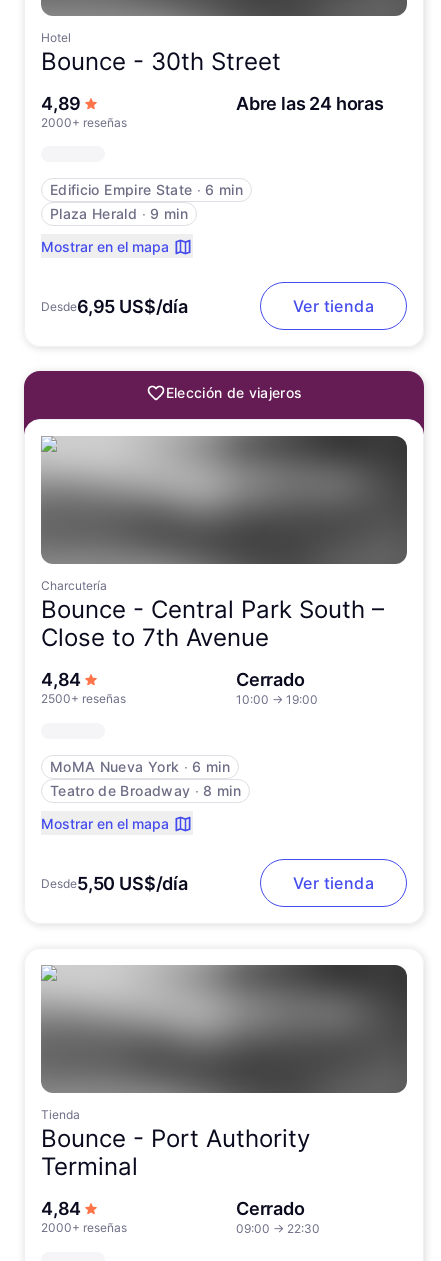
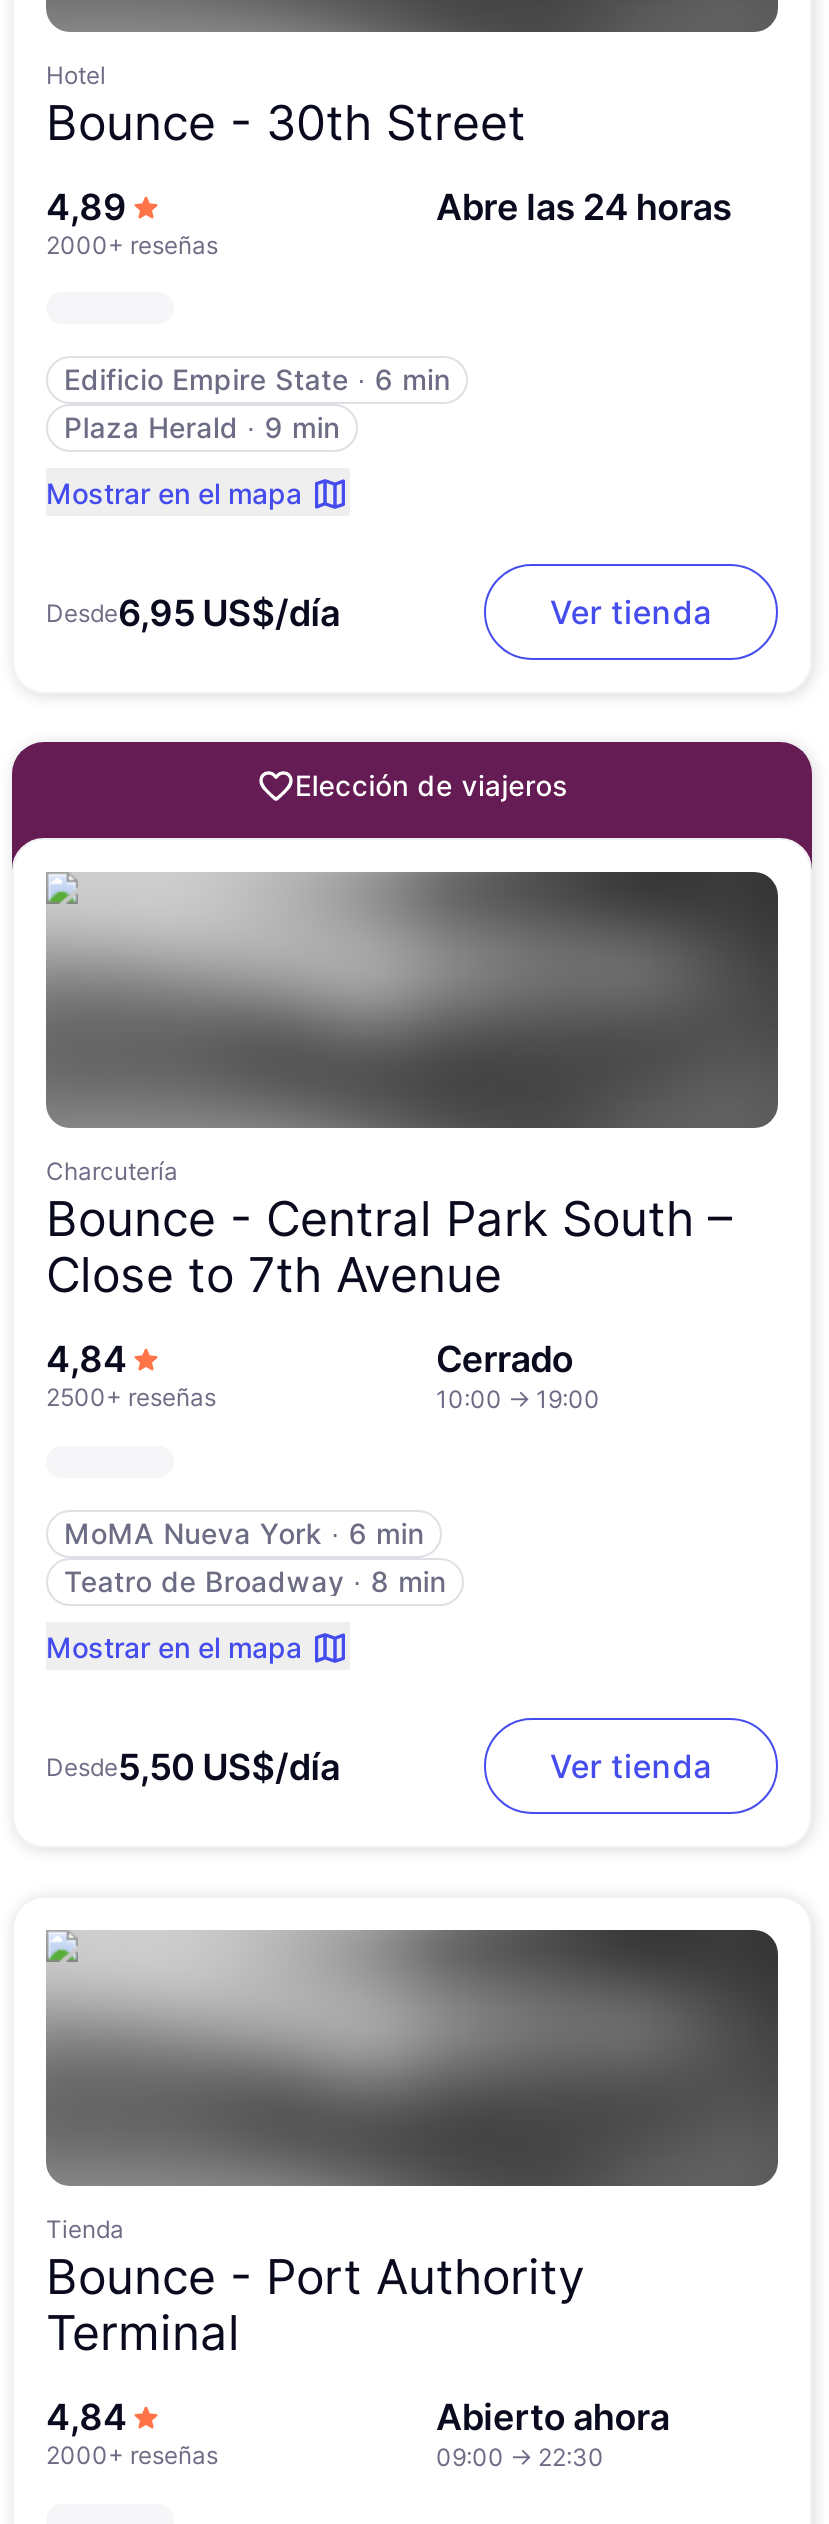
[236,1198,305,1219] Cerrado -> [436,2396,669,2438] Abierto ahora

